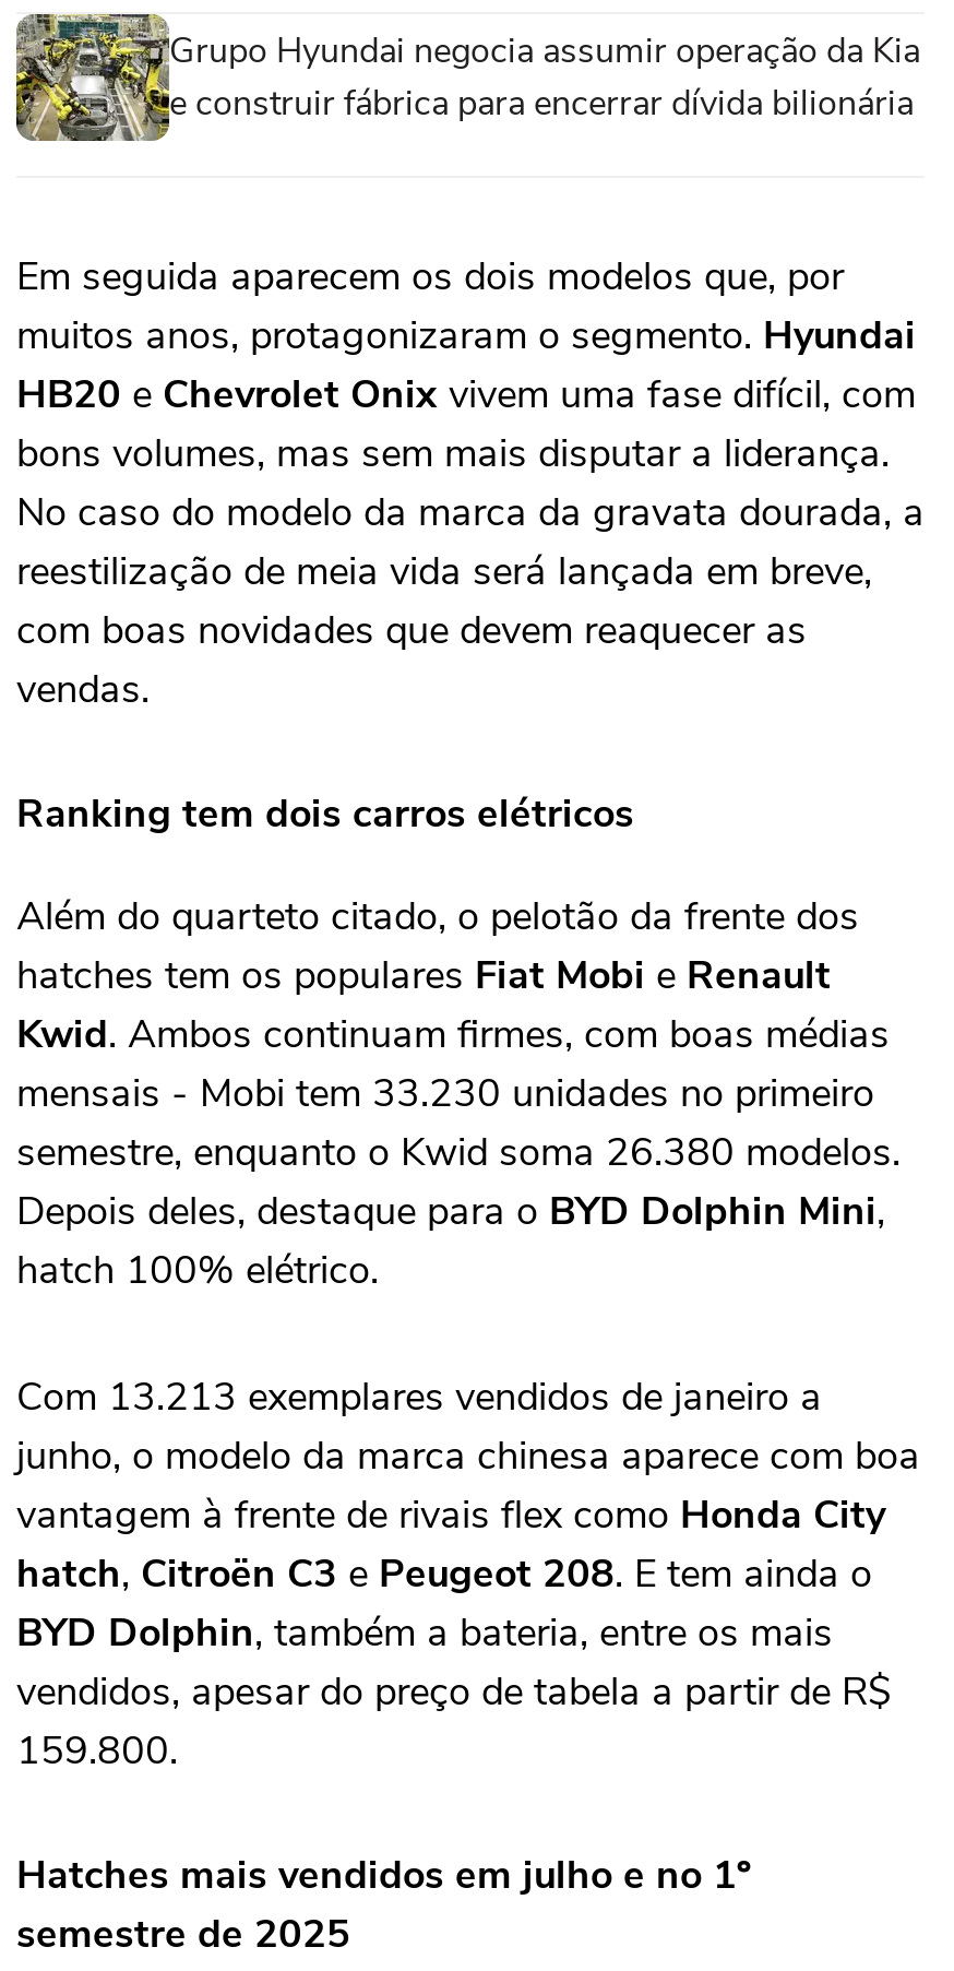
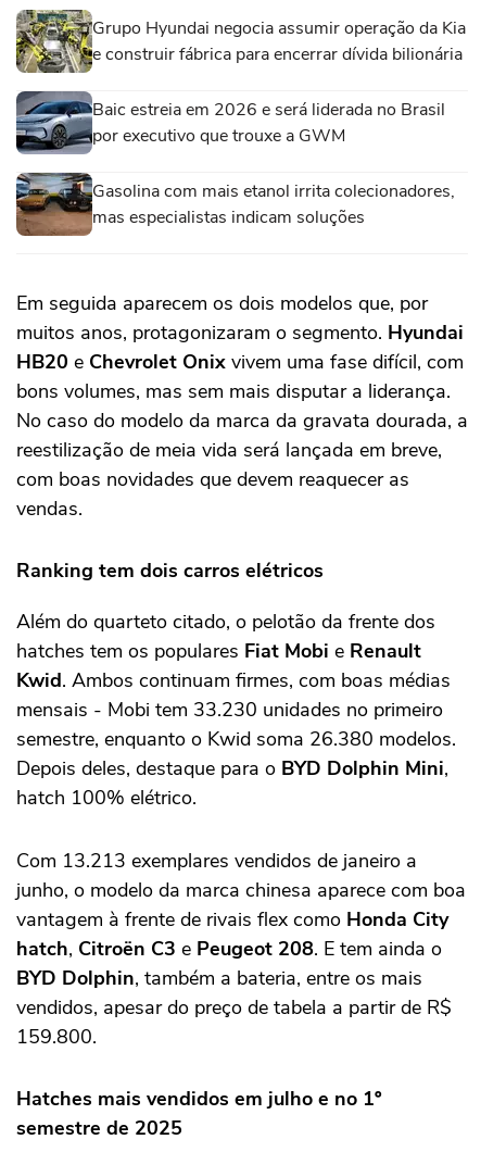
none -> [15,90,455,229] [image] | Baic estreia em 2026 e será liderada no Brasil | por executivo que trouxe a GWM | Gasolina com mais etanol irrita colecionadores, | mas especialistas indicam soluções
none -> [15,172,77,236] [image]

